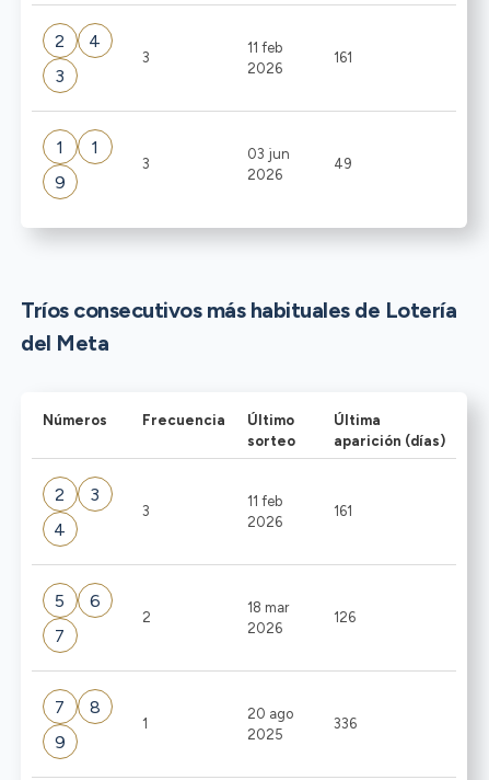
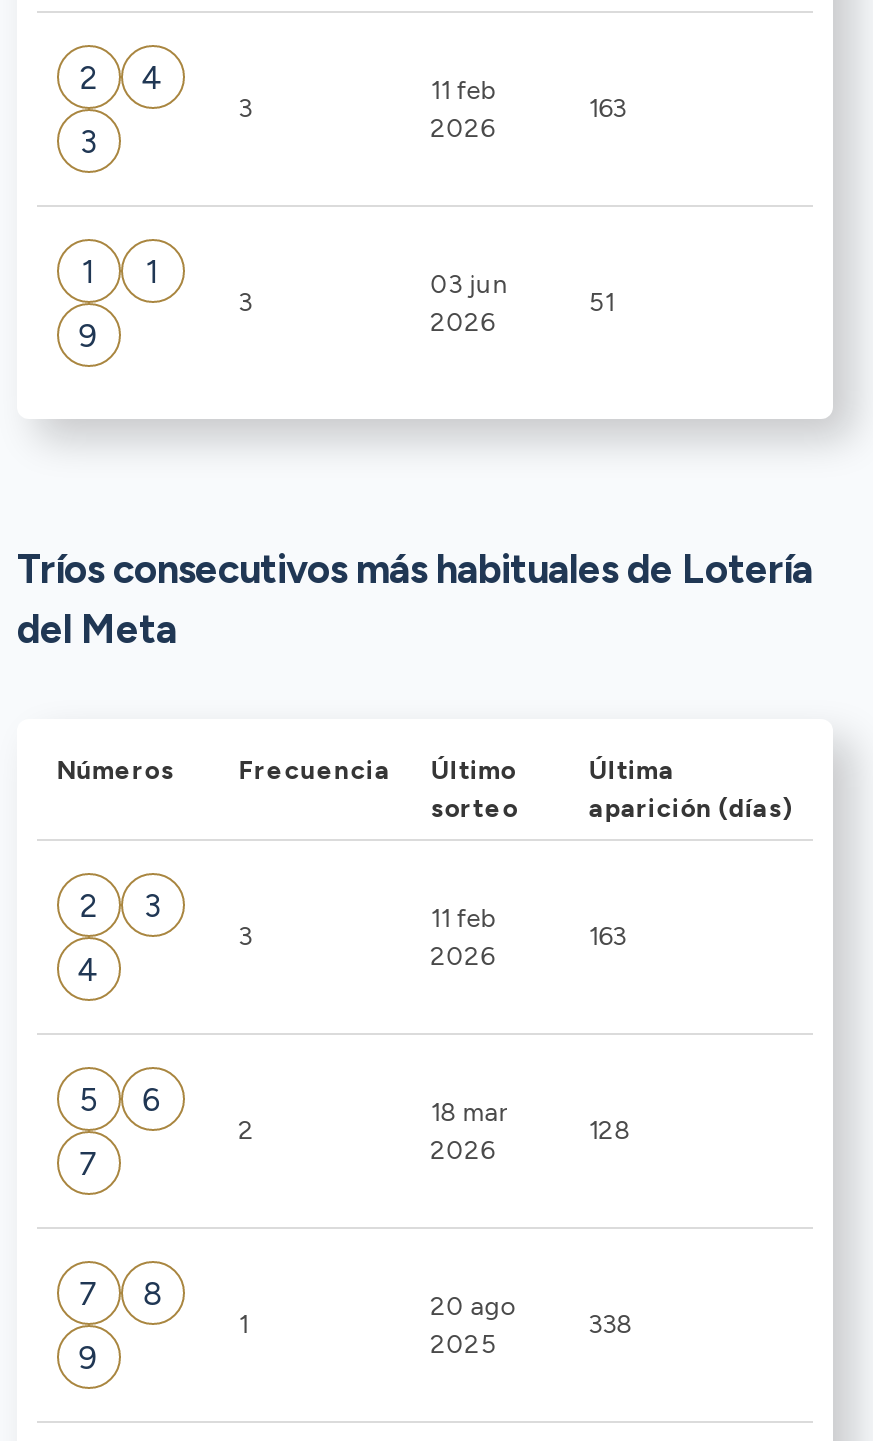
[333,49,352,65] 161 -> [589,92,627,122] 163
[333,155,352,171] 49 -> [589,286,615,316] 51
[333,502,352,519] 161 -> [589,920,627,950] 163
[333,609,355,625] 126 -> [589,1114,631,1144] 128
[333,715,356,731] 336 -> [589,1308,633,1338] 338

